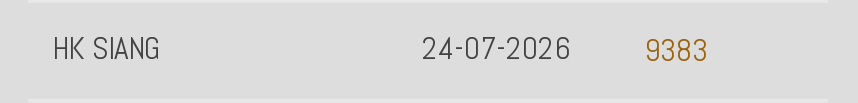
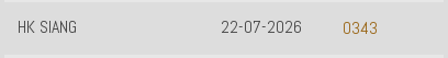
[422,30,570,70] 24-07-2026 -> [221,17,302,39] 22-07-2026
[644,31,708,71] 9383 -> [343,18,378,39] 0343

